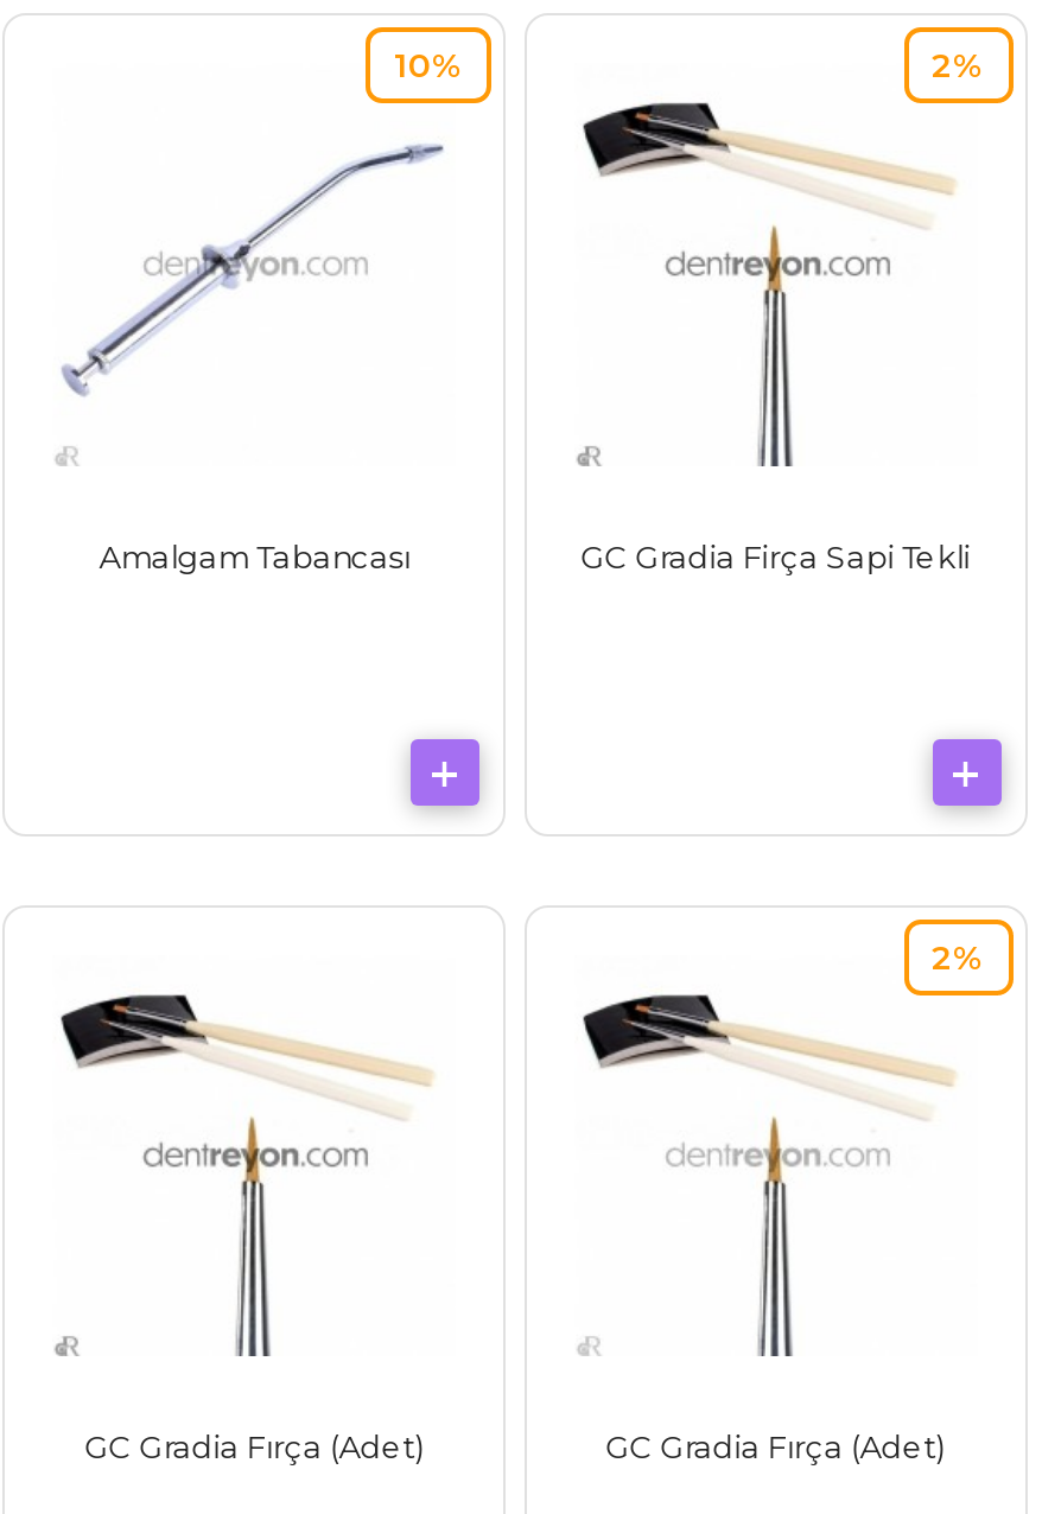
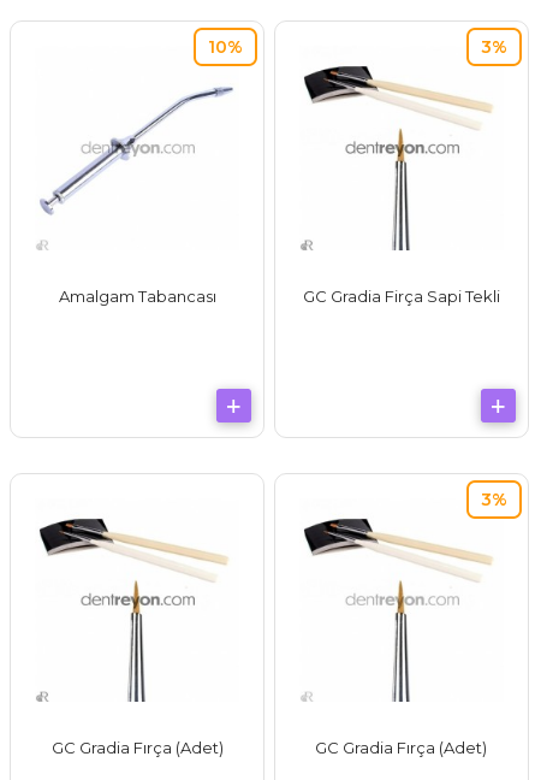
[932,44,984,87] 2% -> [480,36,507,58] 3%
[932,935,984,978] 2% -> [480,488,507,510] 3%

